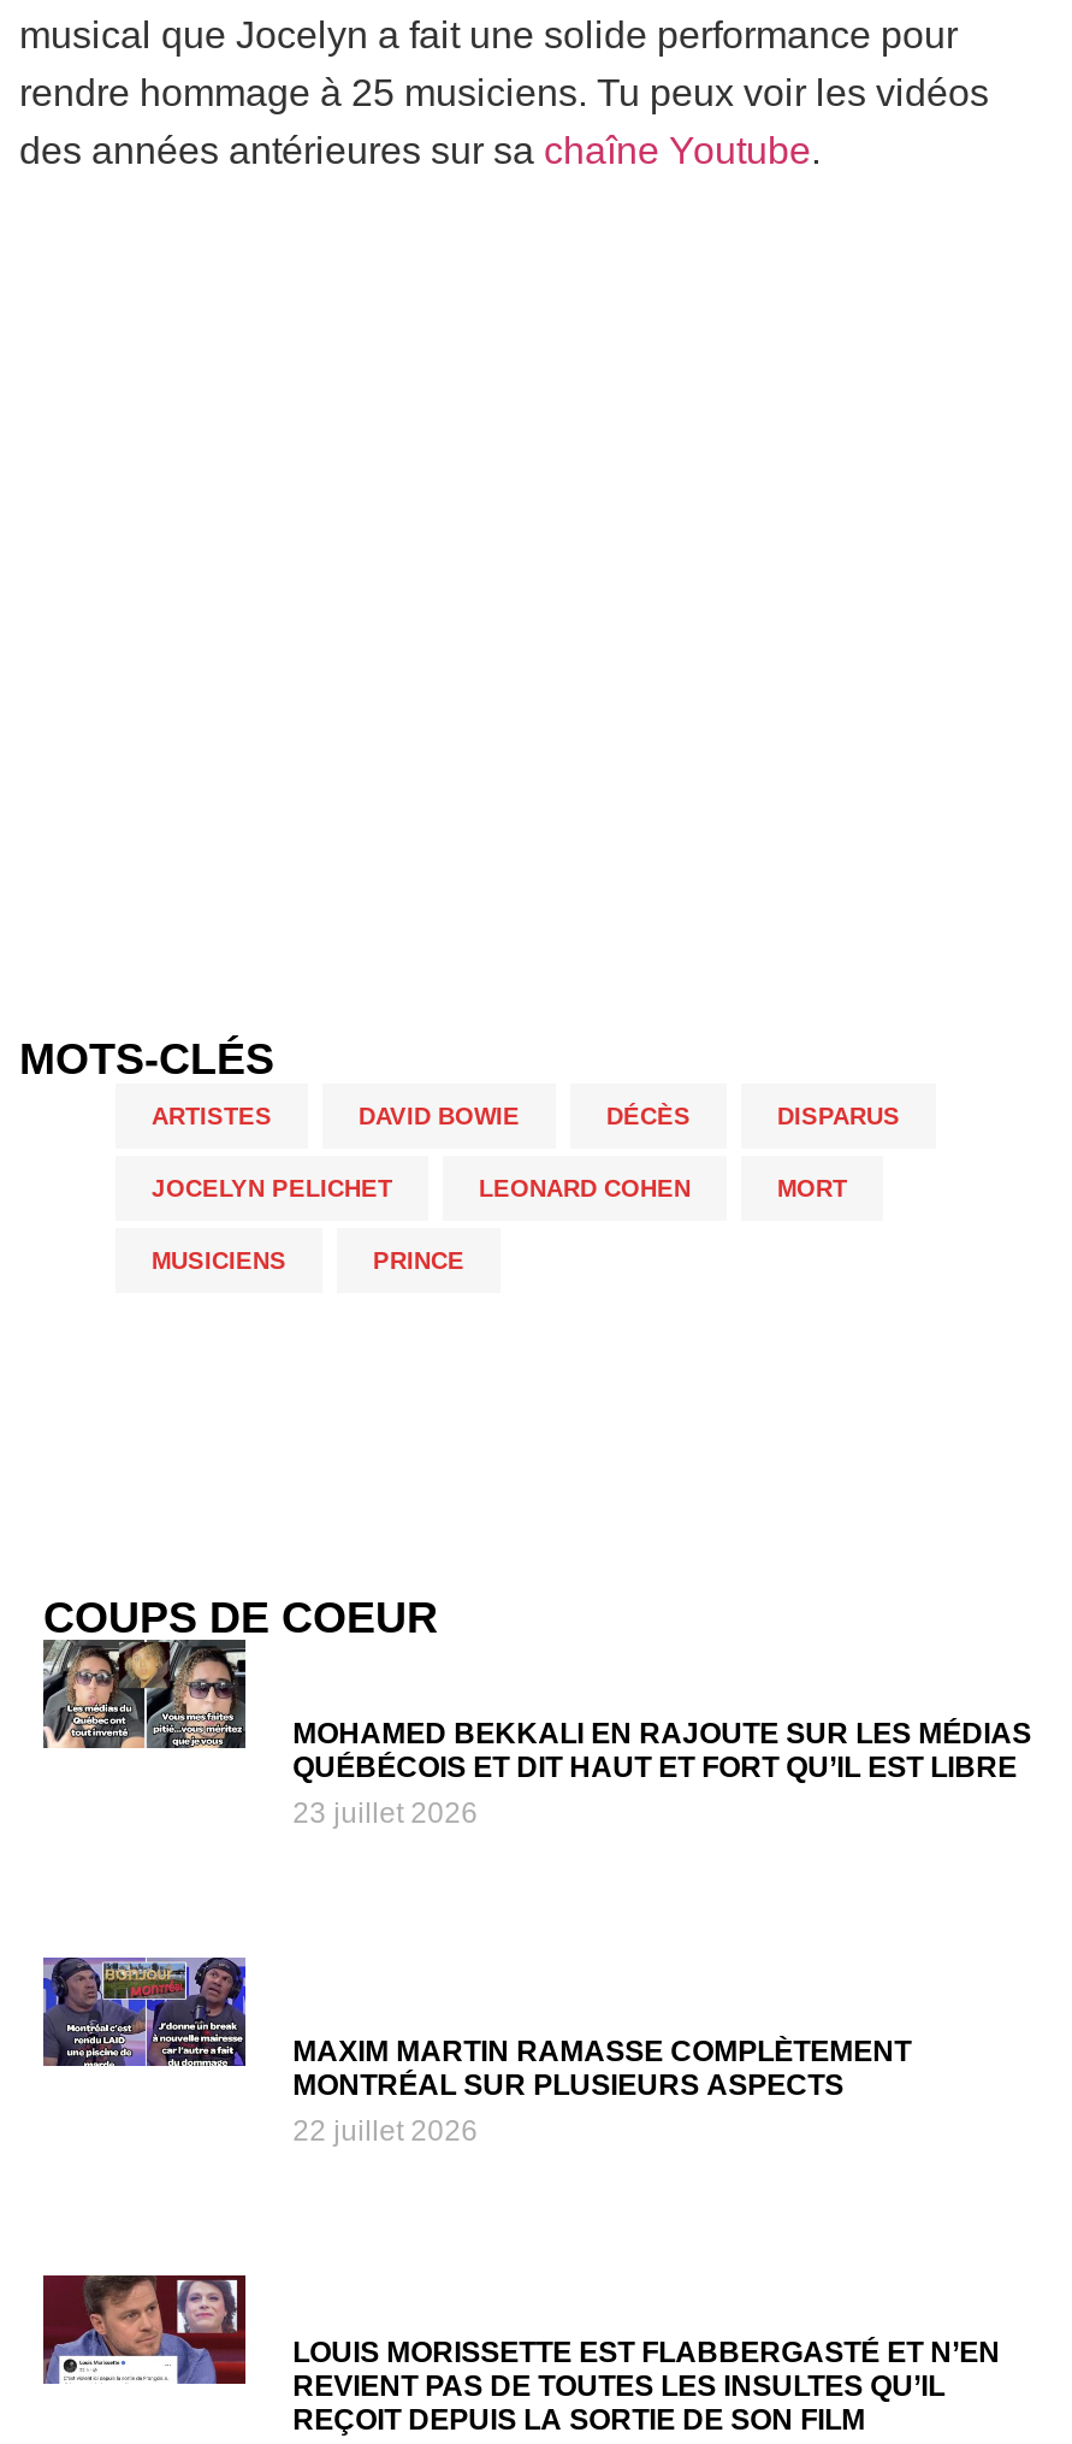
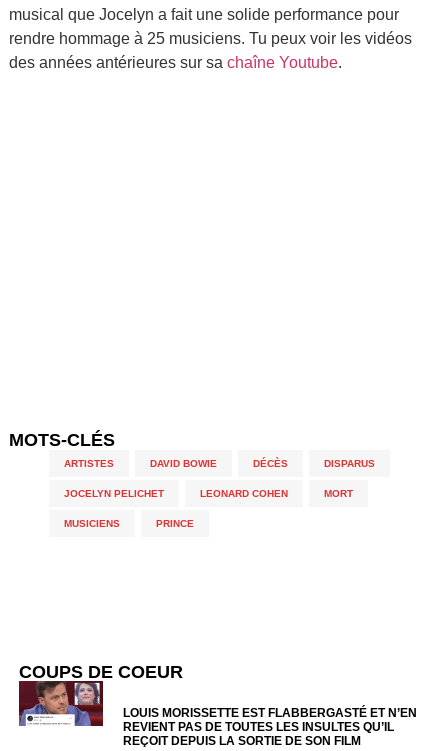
[41,1649,1031,1831] [image] | MOHAMED BEKKALI EN RAJOUTE SUR LES MÉDIAS | QUÉBÉCOIS ET DIT HAUT ET FORT QU’IL EST LIBRE | 23 juillet 2026 -> none
[41,1955,911,2149] [image] | MAXIM MARTIN RAMASSE COMPLÈTEMENT | MONTRÉAL SUR PLUSIEURS ASPECTS | 22 juillet 2026 -> none

